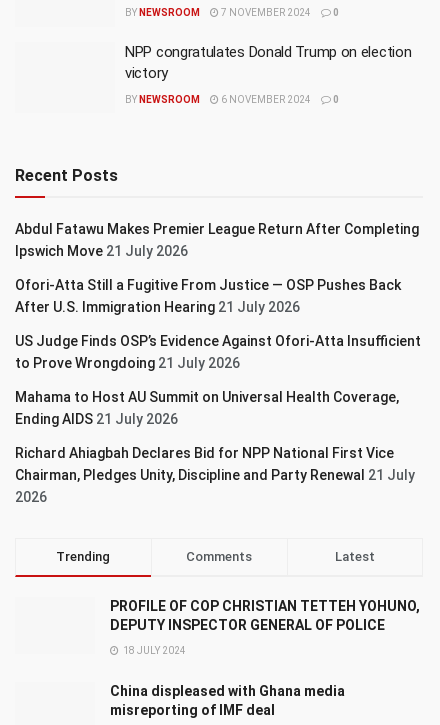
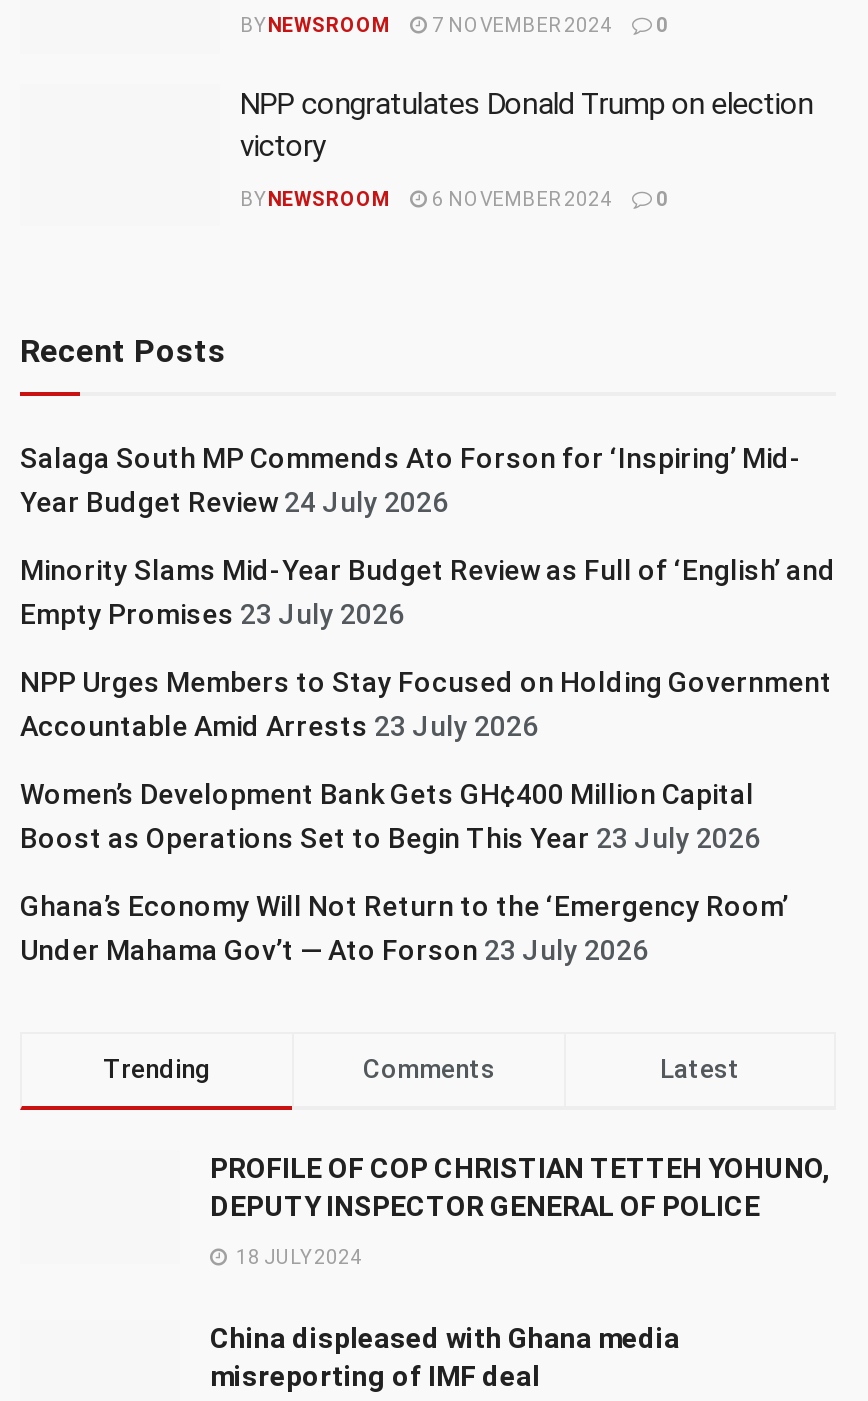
[15,221,419,259] Abdul Fatawu Makes Premier League Return After Completing | Ipswich Move 21 July 2026 -> [20,442,802,518] Salaga South MP Commends Ato Forson for ‘Inspiring’ Mid- | Year Budget Review 24 July 2026
[15,277,401,315] Ofori-Atta Still a Fugitive From Justice — OSP Pushes Back | After U.S. Immigration Hearing 21 July 2026 -> [20,554,836,630] Minority Slams Mid-Year Budget Review as Full of ‘English’ and | Empty Promises 23 July 2026
[15,333,421,371] US Judge Finds OSP’s Evidence Against Ofori-Atta Insufficient | to Prove Wrongdoing 21 July 2026 -> [20,666,832,742] NPP Urges Members to Stay Focused on Holding Government | Accountable Amid Arrests 23 July 2026
[15,389,399,427] Mahama to Host AU Summit on Universal Health Coverage, | Ending AIDS 21 July 2026 -> [20,778,760,854] Women’s Development Bank Gets GH¢400 Million Capital | Boost as Operations Set to Begin This Year 23 July 2026
[15,445,415,505] Richard Ahiagbah Declares Bid for NPP National First Vice | Chairman, Pledges Unity, Discipline and Party Renewal 21 July | 2026 -> [20,890,788,966] Ghana’s Economy Will Not Return to the ‘Emergency Room’ | Under Mahama Gov’t — Ato Forson 23 July 2026

